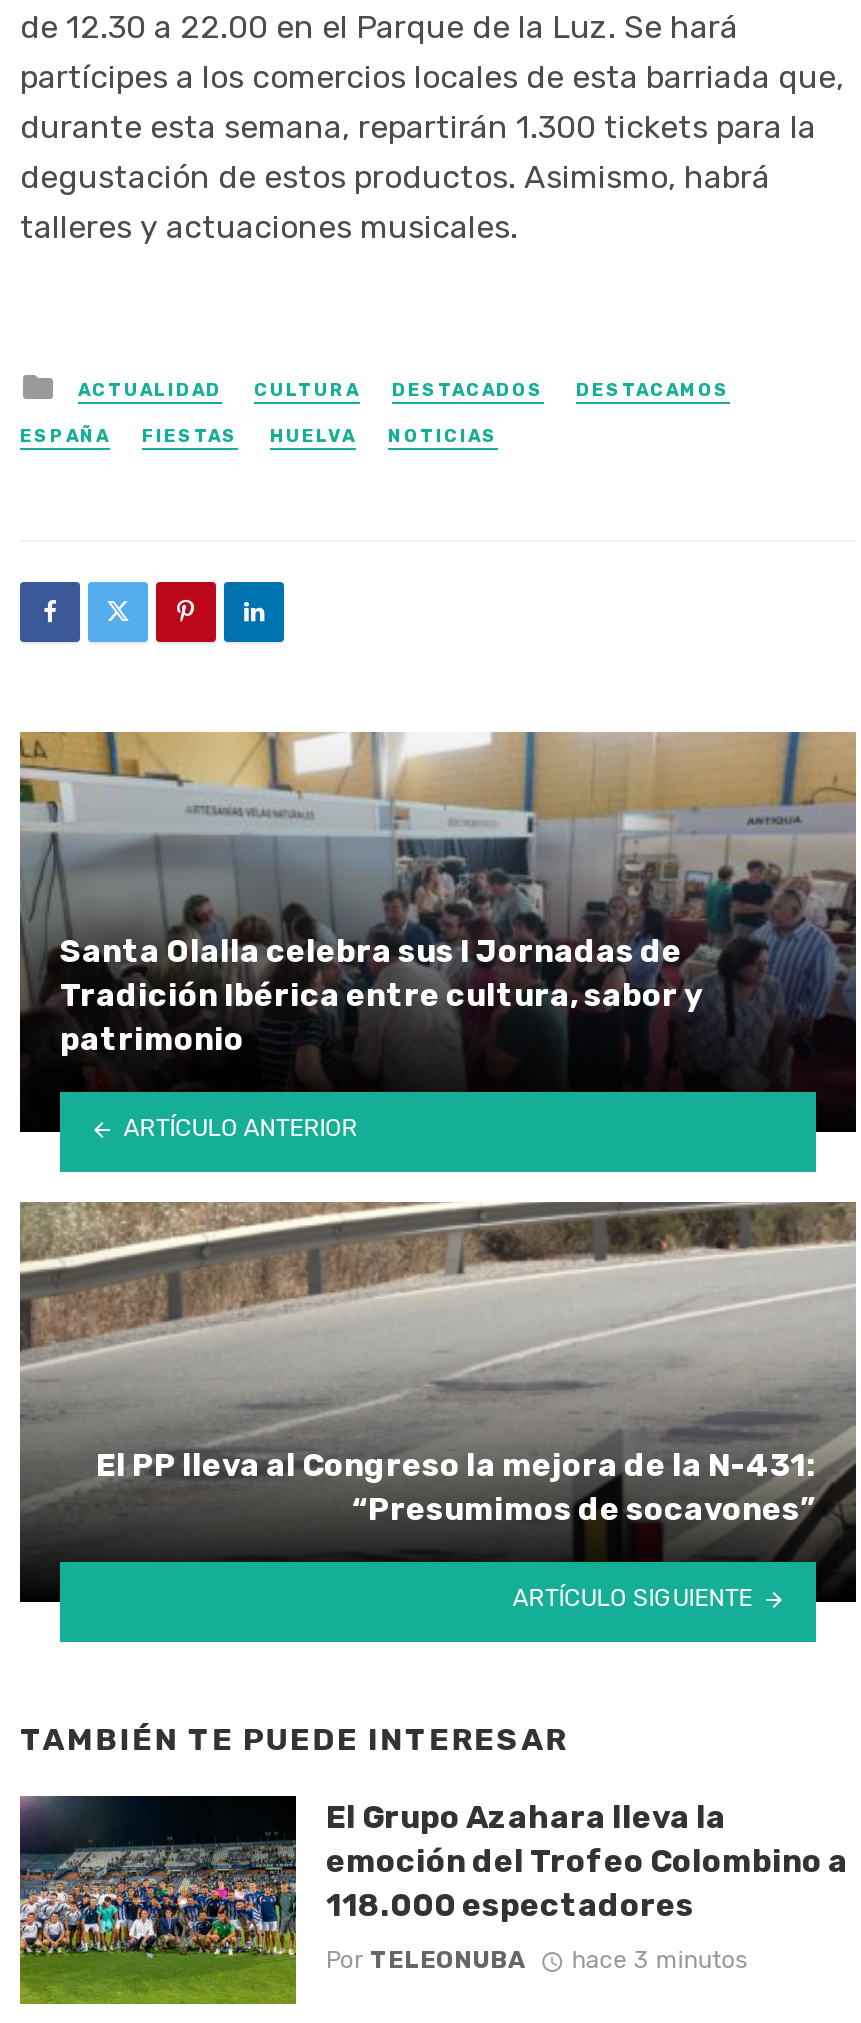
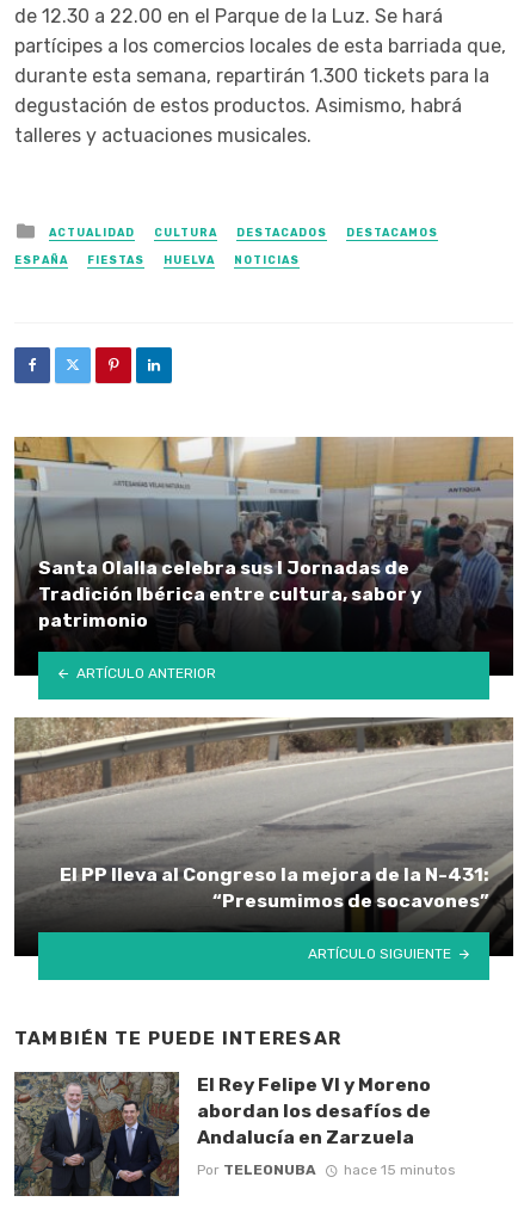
[18,1794,848,2006] [image] | El Grupo Azahara lleva la | emoción del Trofeo Colombino a | 118.000 espectadores -> [13,1071,431,1197] [image] | El Rey Felipe VI y Moreno | abordan los desafíos de | Andalucía en Zarzuela
[326,1946,747,1974] Por TELEONUBA hace 3 minutos -> [197,1161,454,1178] Por TELEONUBA hace 15 minutos

